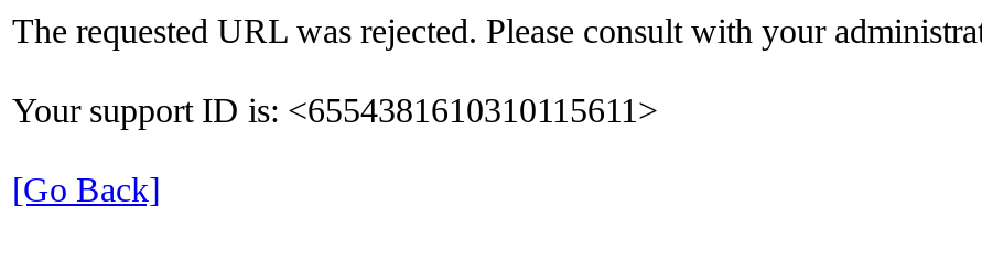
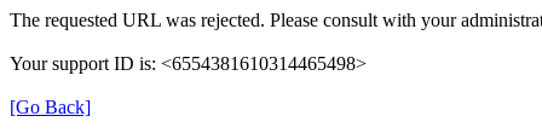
[12,91,658,129] Your support ID is: <6554381610310115611> -> [10,53,367,74] Your support ID is: <6554381610314465498>

